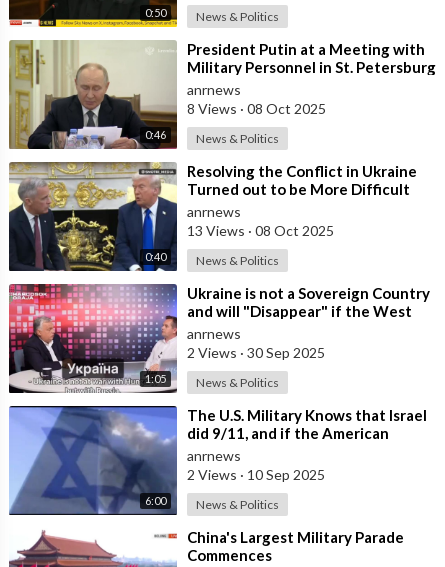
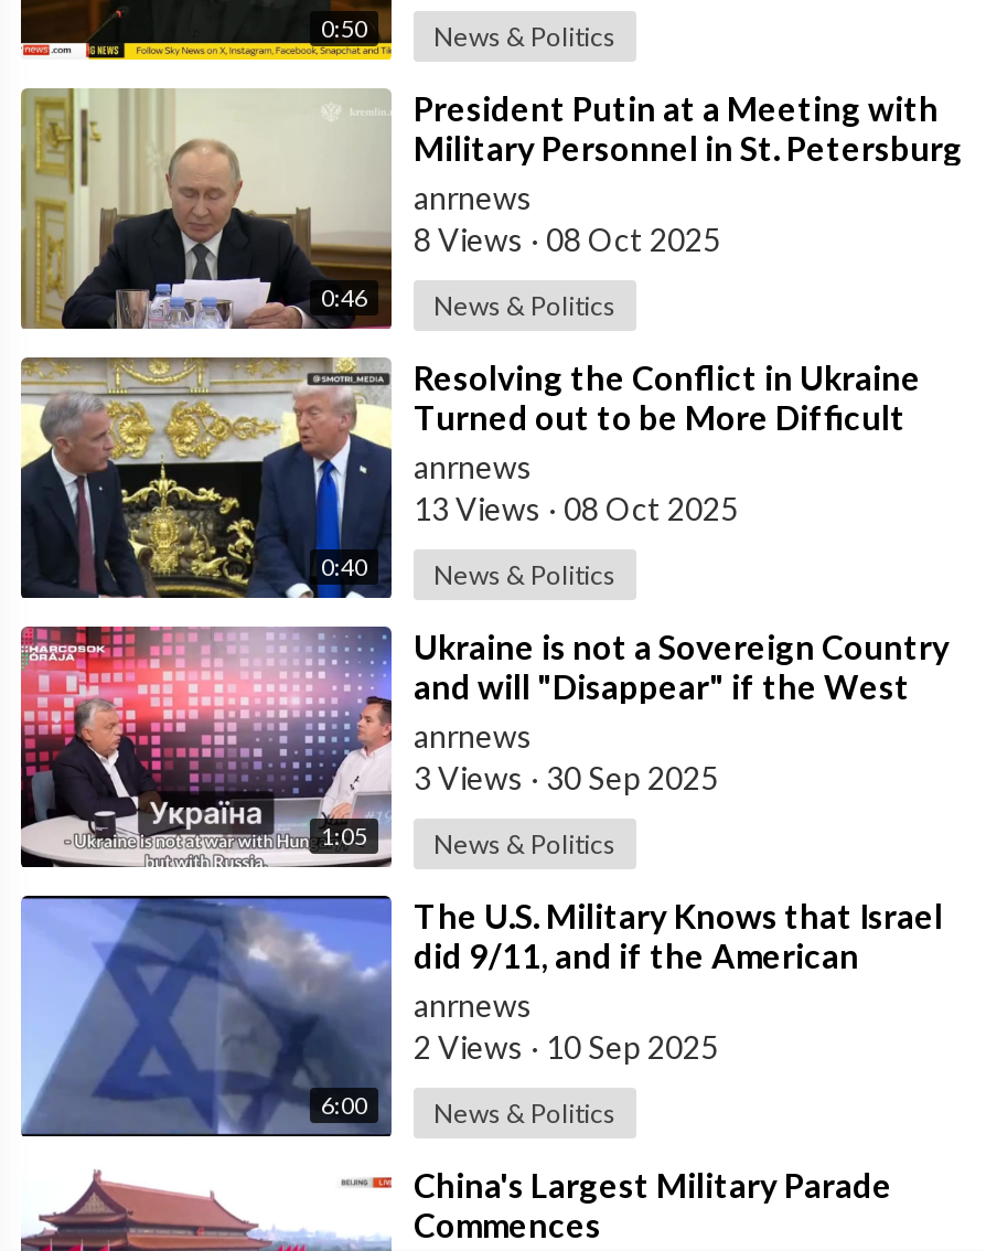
[187,344,325,361] 2 Views · 30 Sep 2025 -> [414,759,718,796] 3 Views · 30 Sep 2025

